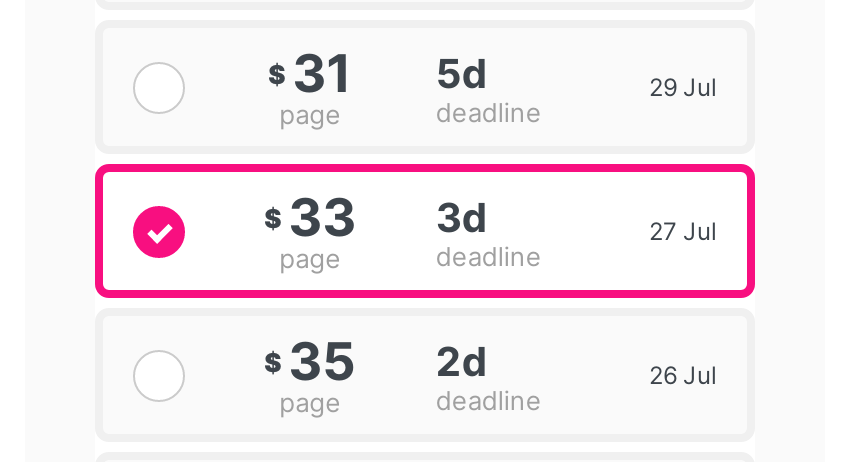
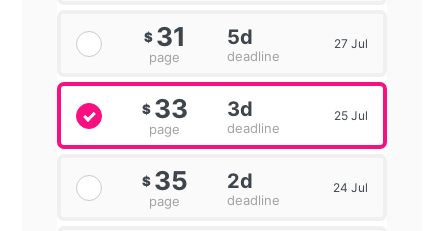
[649,72,717,102] 29 Jul -> [334,36,368,51] 27 Jul
[649,216,717,246] 27 Jul -> [334,108,368,123] 25 Jul
[649,360,717,390] 26 Jul -> [333,180,368,195] 24 Jul

